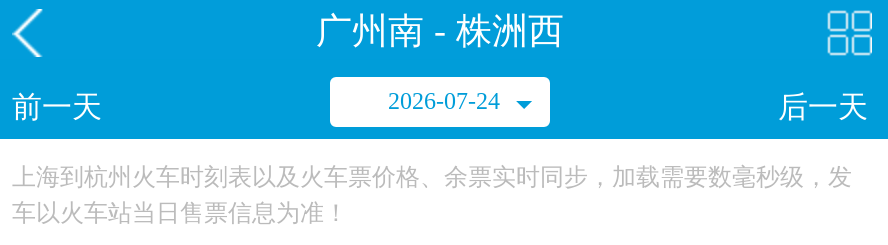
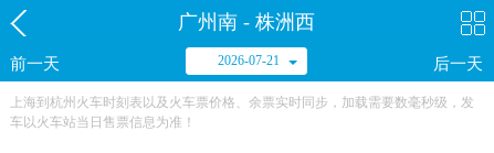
[388,87,506,115] 2026-07-24 -> [218,53,283,68] 2026-07-21

